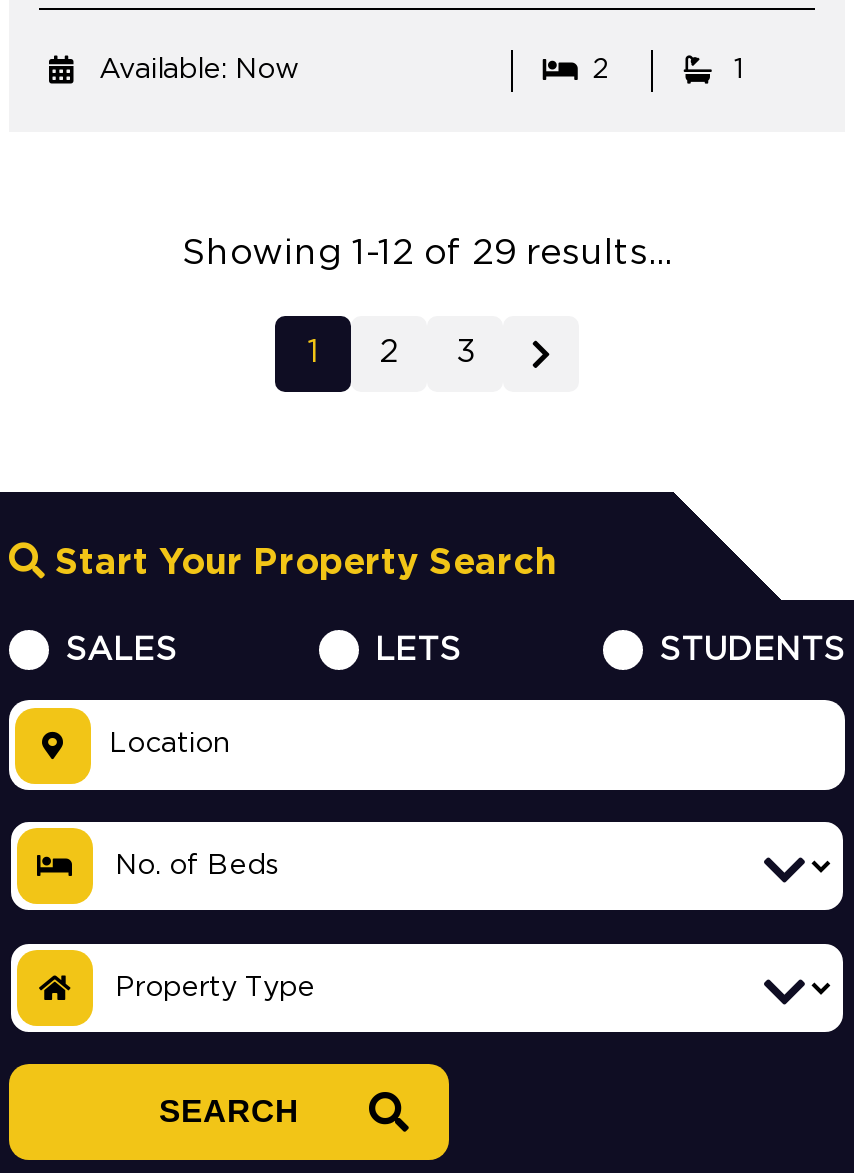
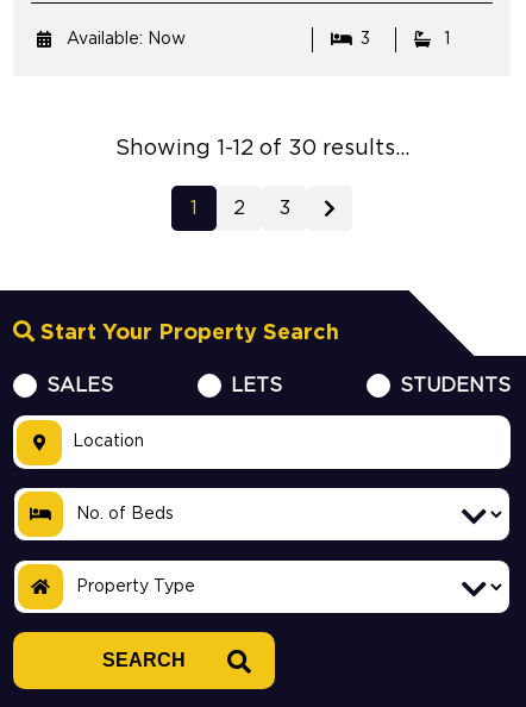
[593,55,611,83] 2 -> [360,31,370,48] 3
[182,235,672,271] Showing 1-12 of 29 results... -> [115,138,409,160] Showing 1-12 of 30 results...

